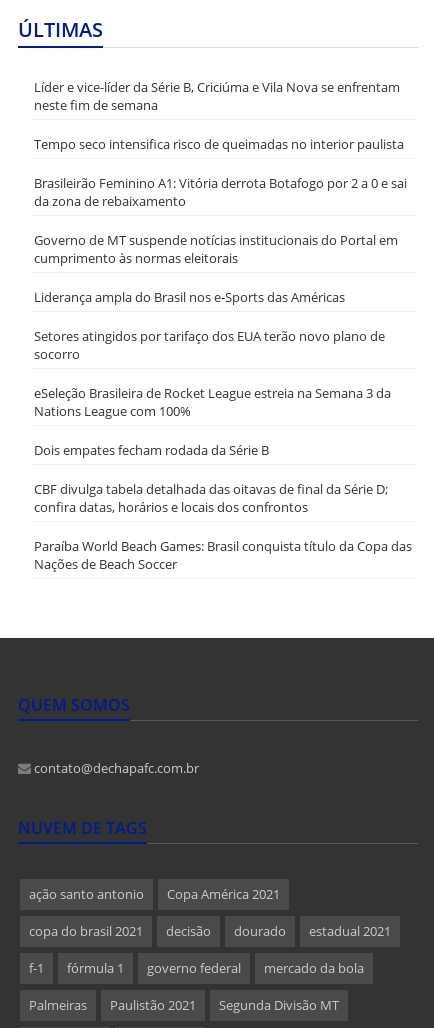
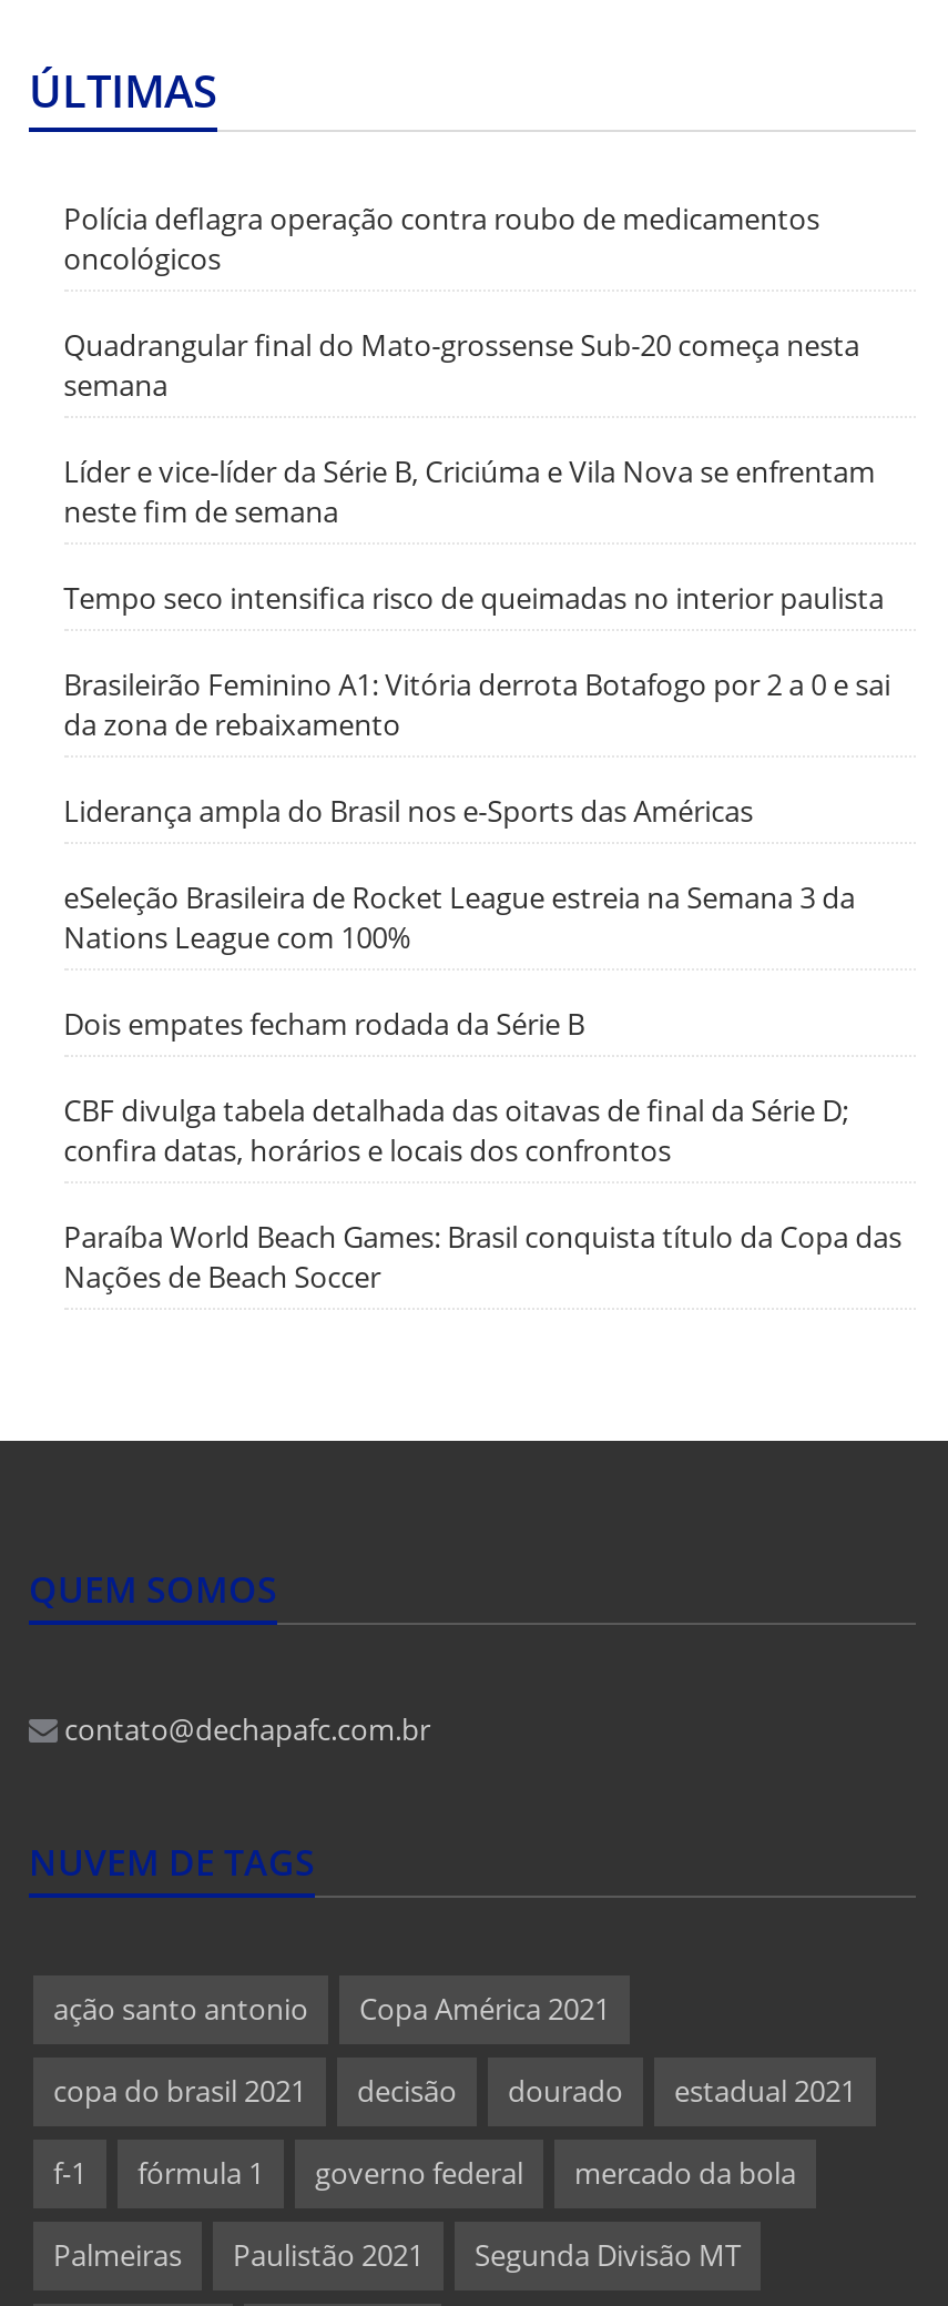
none -> [63,199,860,405] Polícia deflagra operação contra roubo de medicamentos | oncológicos | Quadrangular final do Mato-grossense Sub-20 começa nesta | semana
moved [34,78,407,210] -> [63,452,891,745]: Líder e vice-líder da Série B, Criciúma e Vila Nova se enfrentam | neste fim de semana | Tempo seco intensifica risco de queimadas no interior paulista | Brasileirão Feminino A1: Vitória derrota Botafogo por 2 a 0 e sai | da zona de rebaixamento
[34,231,398,267] Governo de MT suspende notícias institucionais do Portal em | cumprimento às normas eleitorais -> none
moved [34,288,345,306] -> [63,791,753,831]: Liderança ampla do Brasil nos e-Sports das Américas
[34,327,385,363] Setores atingidos por tarifaço dos EUA terão novo plano de | socorro -> none

